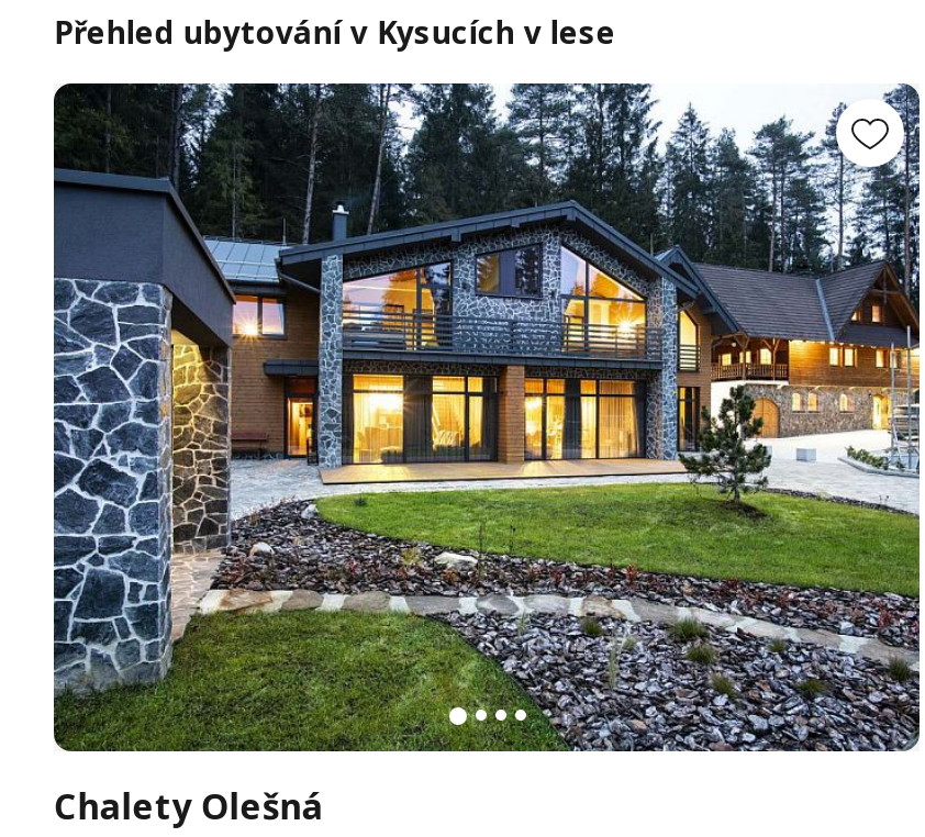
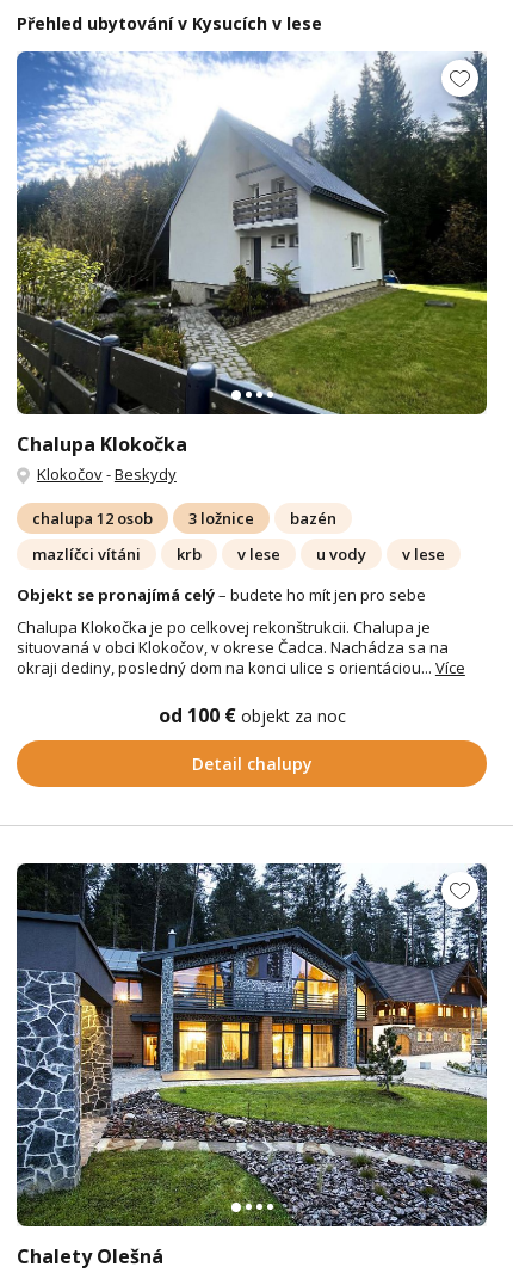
none -> [16,50,488,775] [image] | Chalupa Klokočka | Klokočov - Beskydy | chalupa 12 osob | 3 ložnice | bazén | mazlíčci vítáni | krb | v lese | u vody | v lese | Objekt se pronajímá celý– budete ho mít jen pro sebe | Chalupa Klokočka je po celkovej rekonštrukcii. Chalupa je | situovaná v obci Klokočov, v okrese Čadca. Nachádza sa na | okraji dediny, posledný dom na konci ulice s orientáciou... Více | od 100 €objekt za noc | Detail chalupy

